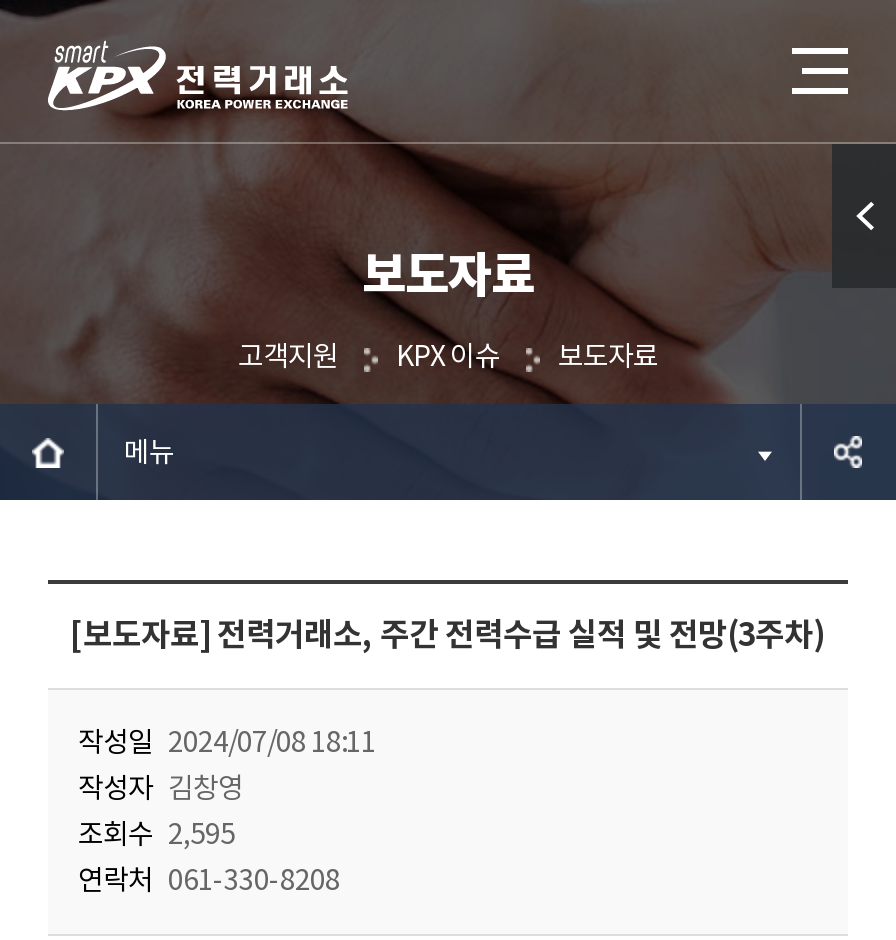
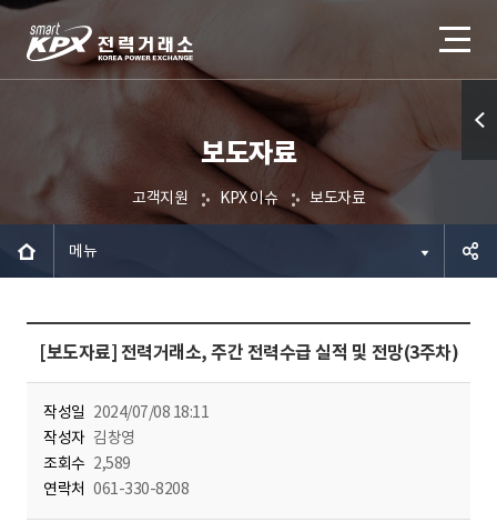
[78,816,235,852] 조회수 2,595 -> [43,453,130,473] 조회수 2,589

